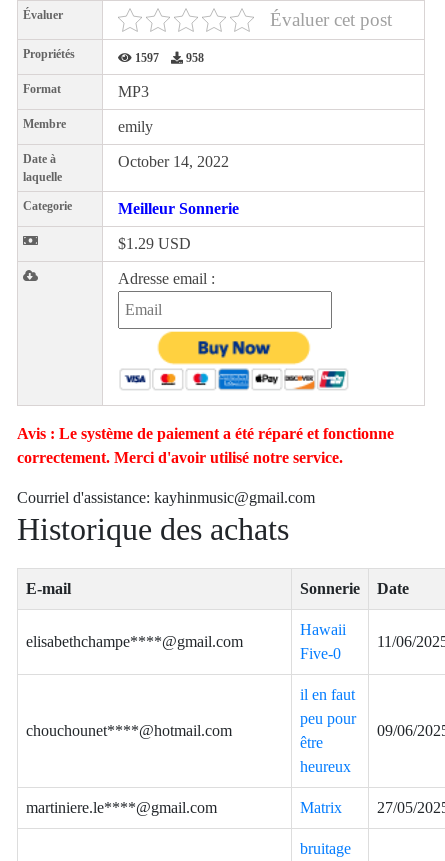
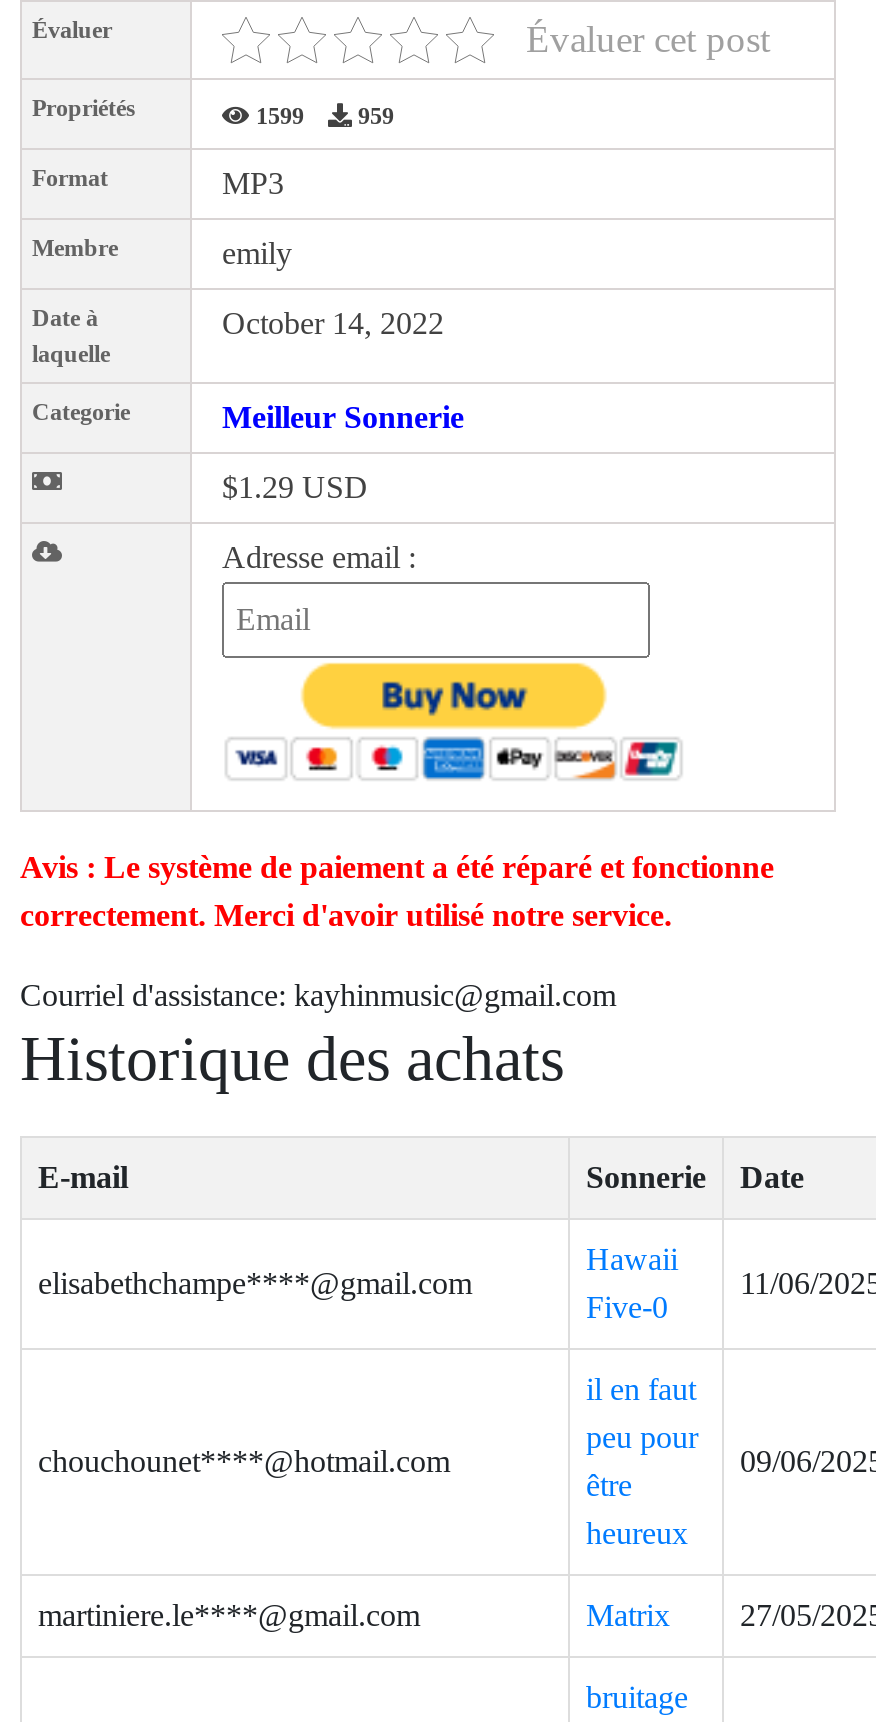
[132,51,159,64] 1597 -> [250,102,304,128] 1599
[183,51,204,64] 958 -> [352,102,394,128] 959

